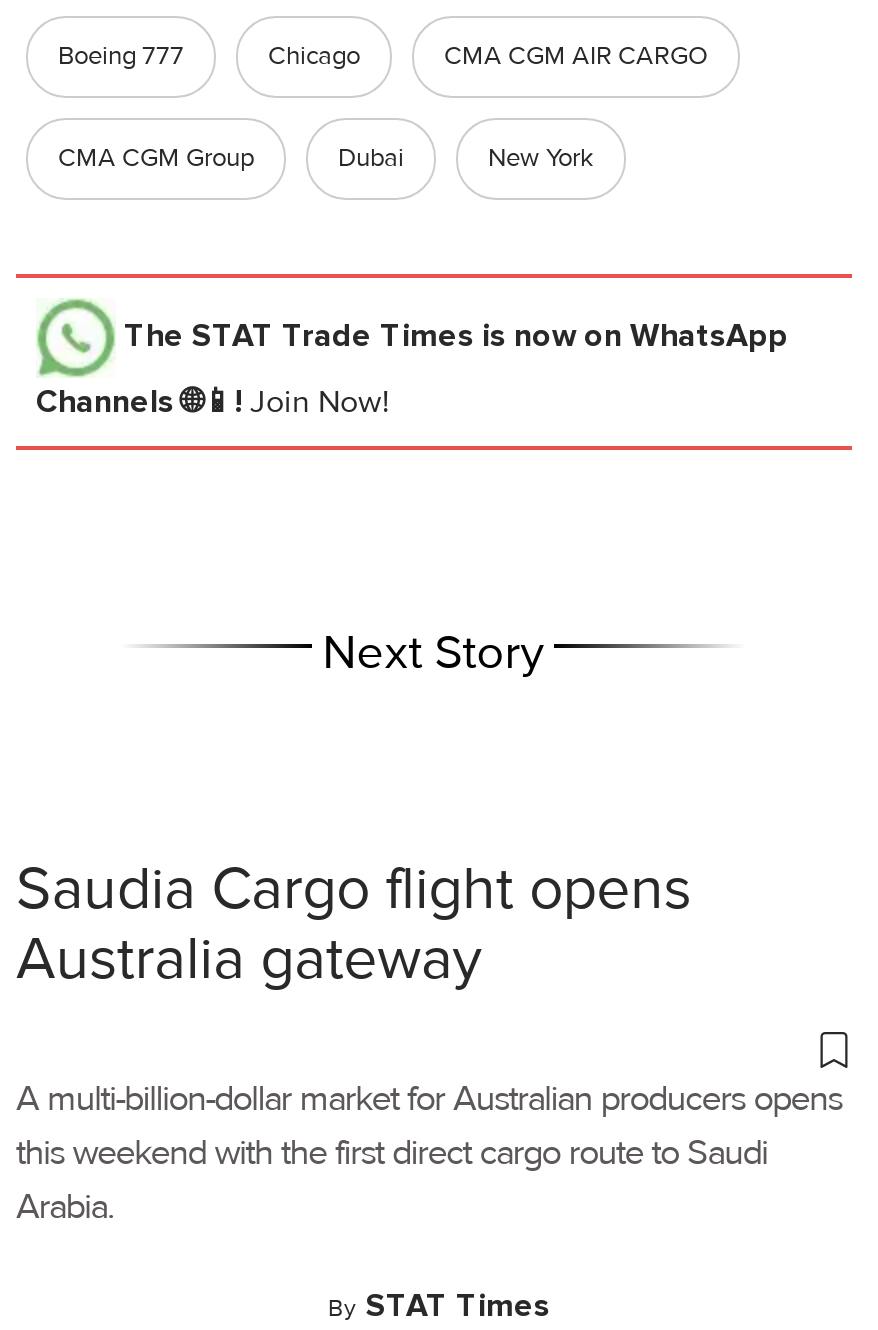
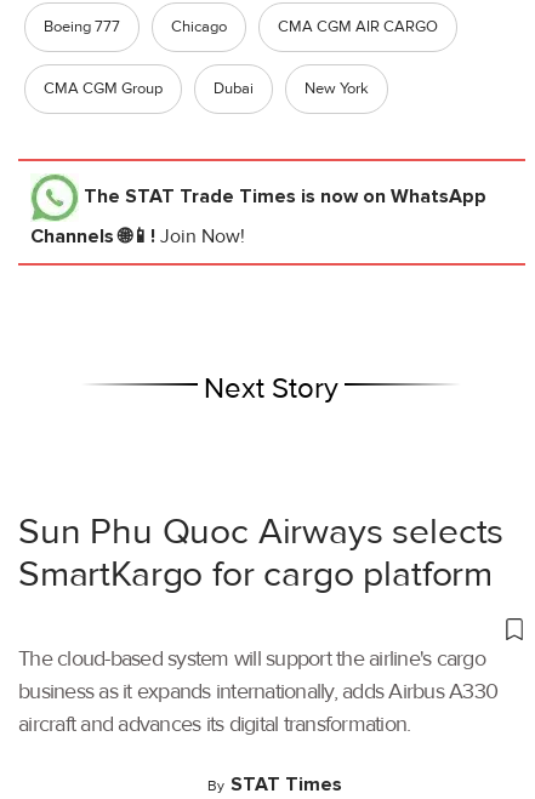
[16,852,692,996] Saudia Cargo flight opens | Australia gateway -> [18,509,504,596] Sun Phu Quoc Airways selects | SmartKargo for cargo platform
[16,1076,842,1228] A multi-billion-dollar market for Australian producers opens | this weekend with the first direct cargo route to Saudi | Arabia. -> [18,645,497,737] The cloud-based system will support the airline's cargo | business as it expands internationally, adds Airbus A330 | aircraft and advances its digital transformation.

